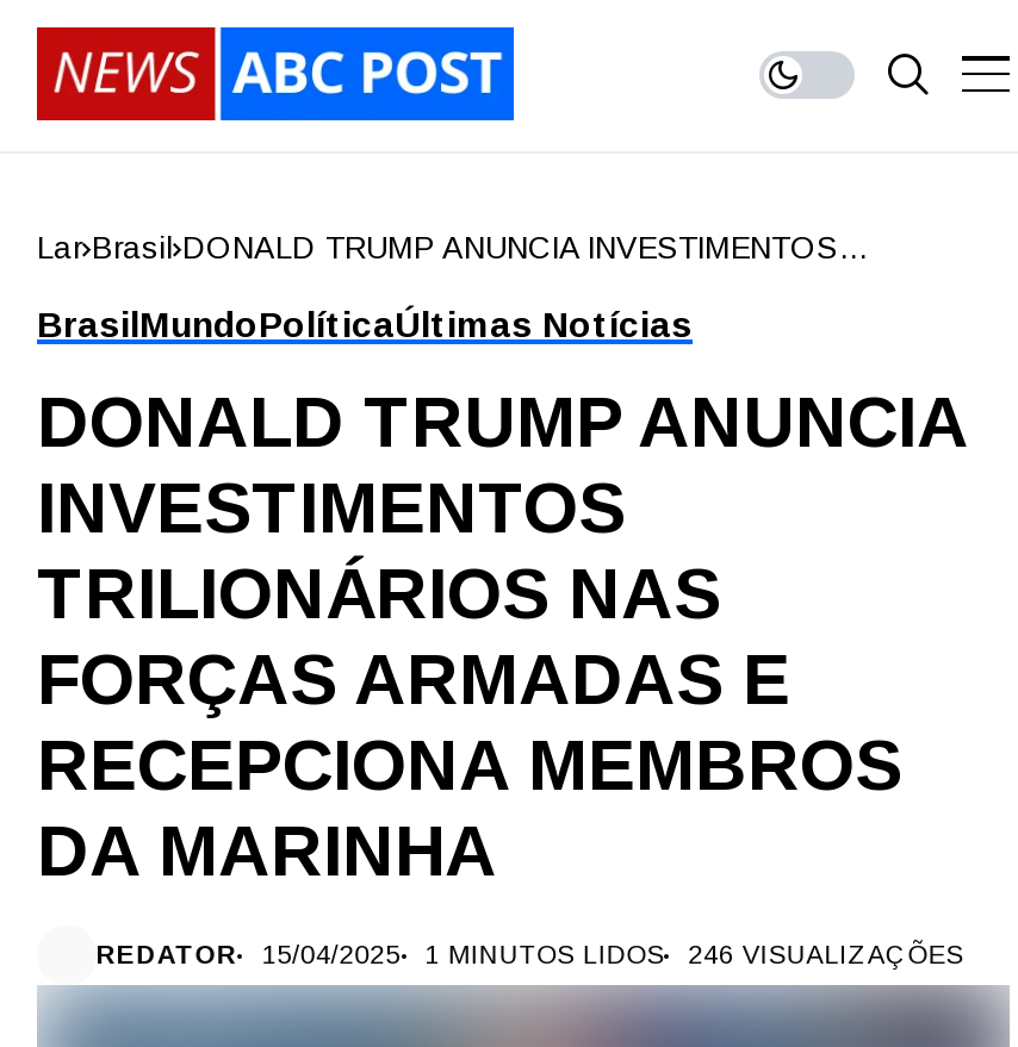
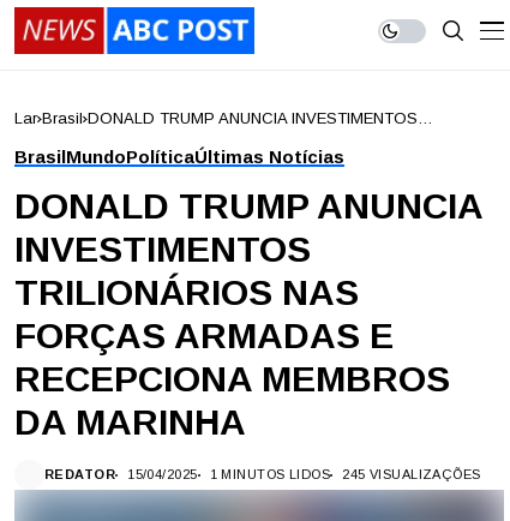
[688,940,963,968] 246 VISUALIZAÇÕES -> [342,467,481,481] 245 VISUALIZAÇÕES

